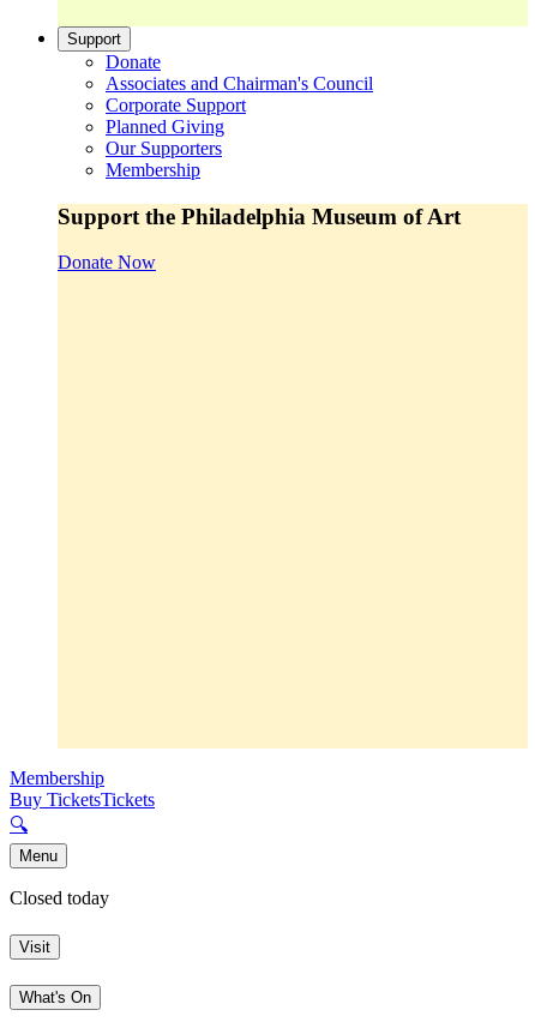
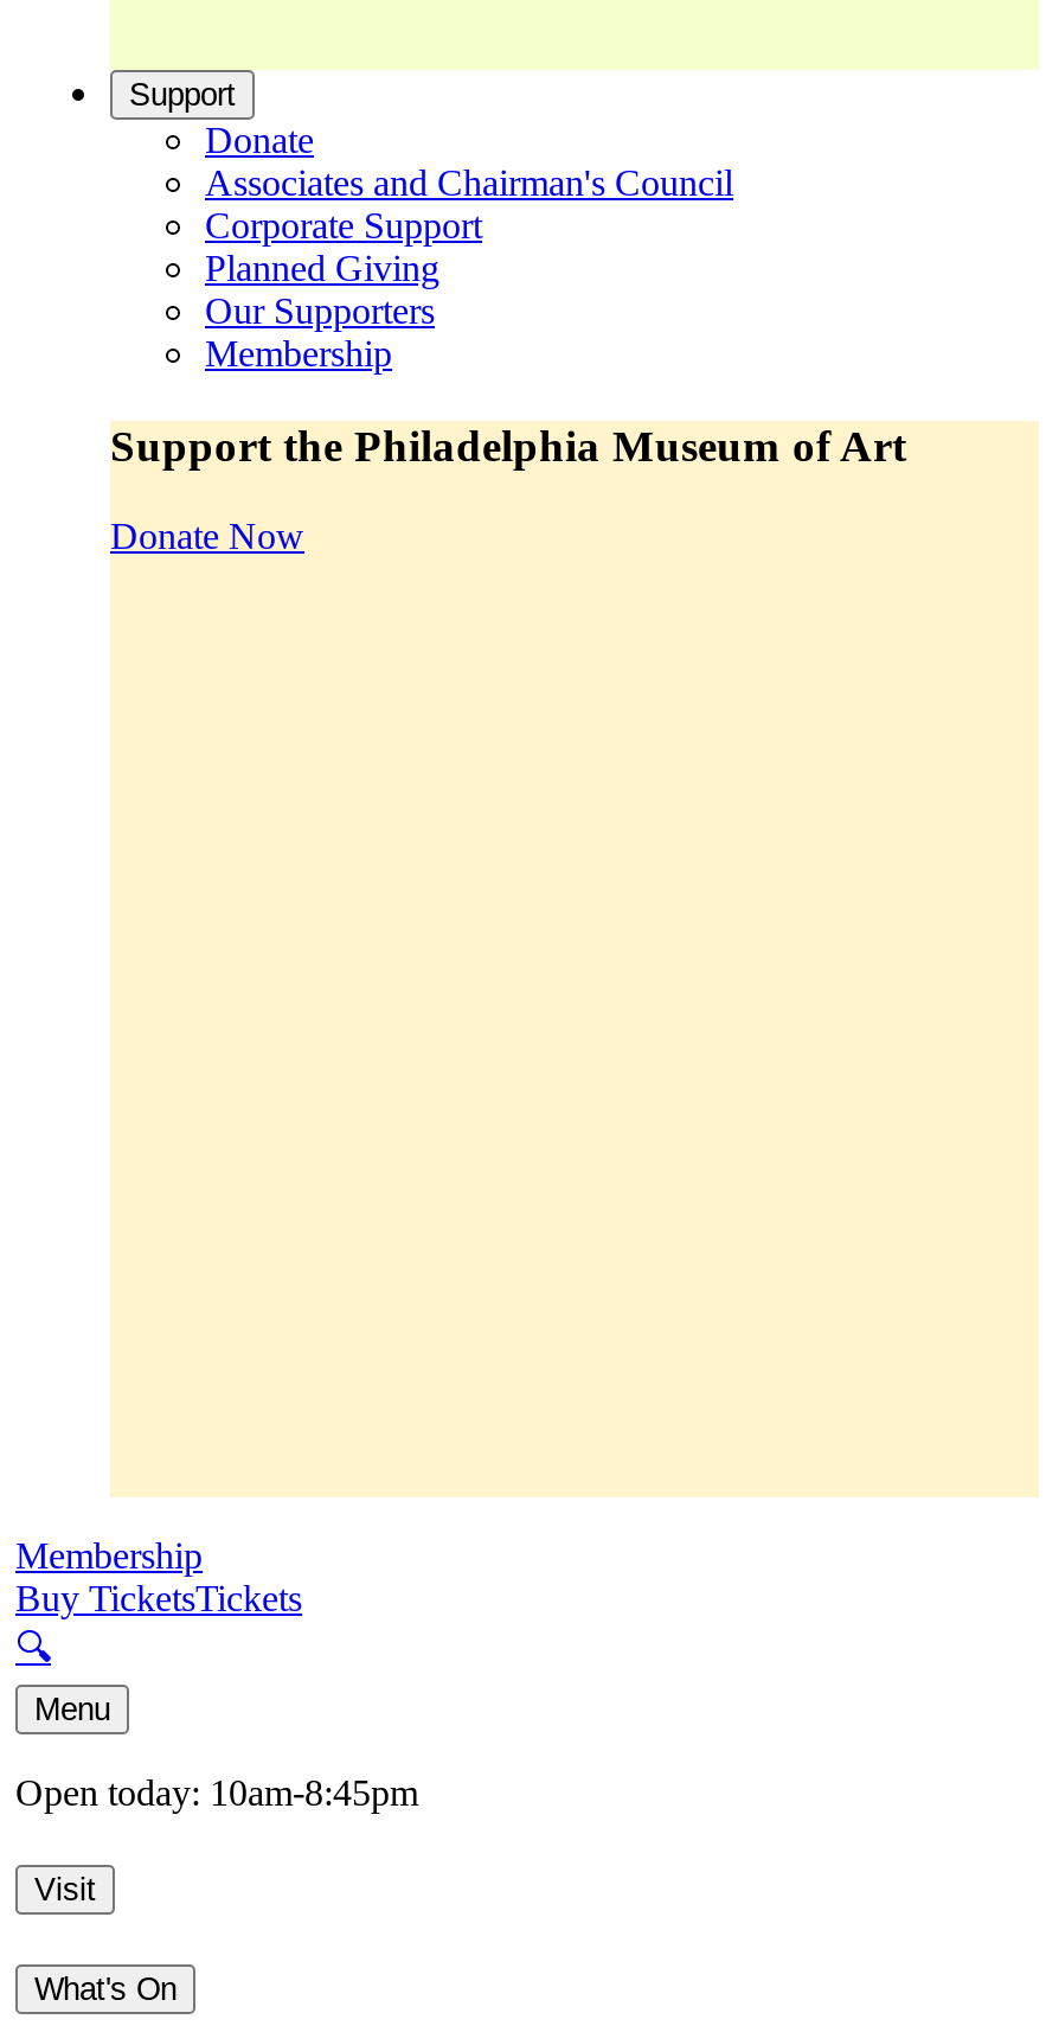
[10,888,109,908] Closed today -> [15,1773,418,1813] Open today: 10am-8:45pm

